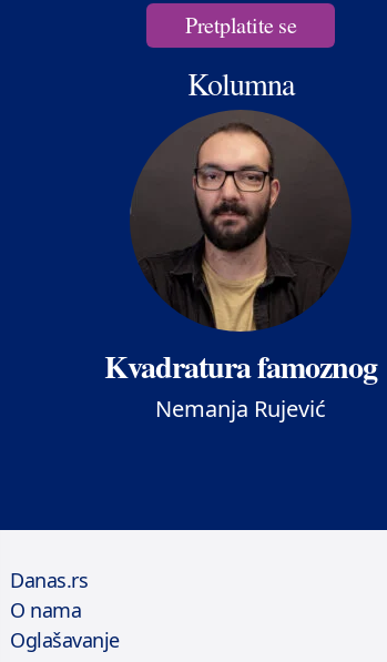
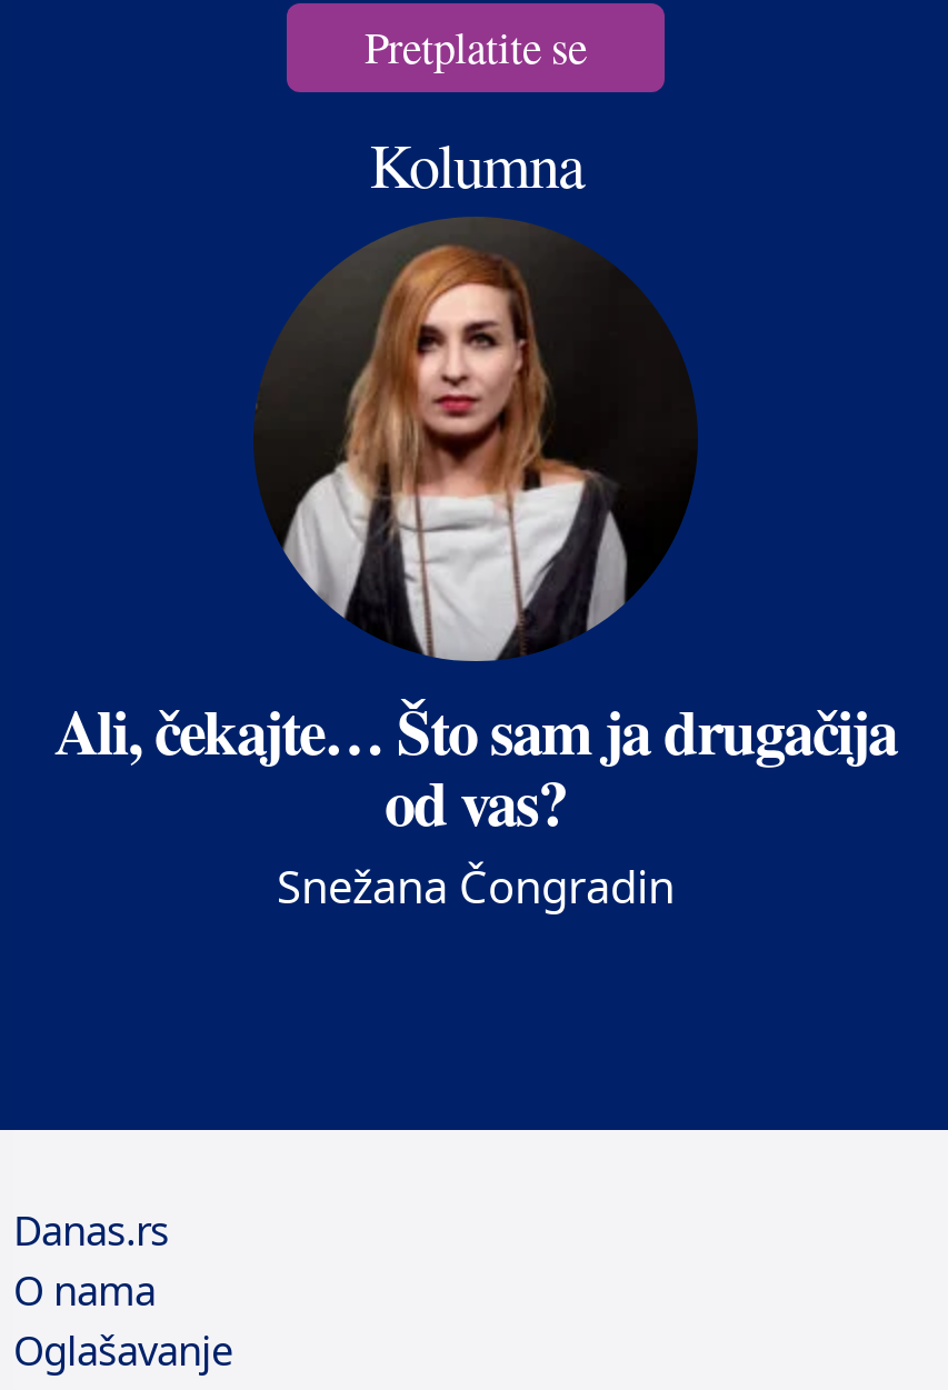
[104,118,377,423] [image] | Kvadratura famoznog | Nemanja Rujević -> [54,233,897,917] [image] | Ali, čekajte… Što sam ja drugačija | od vas? | Snežana Čongradin

